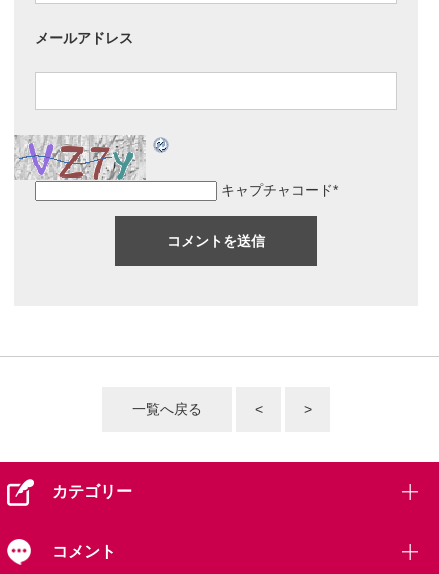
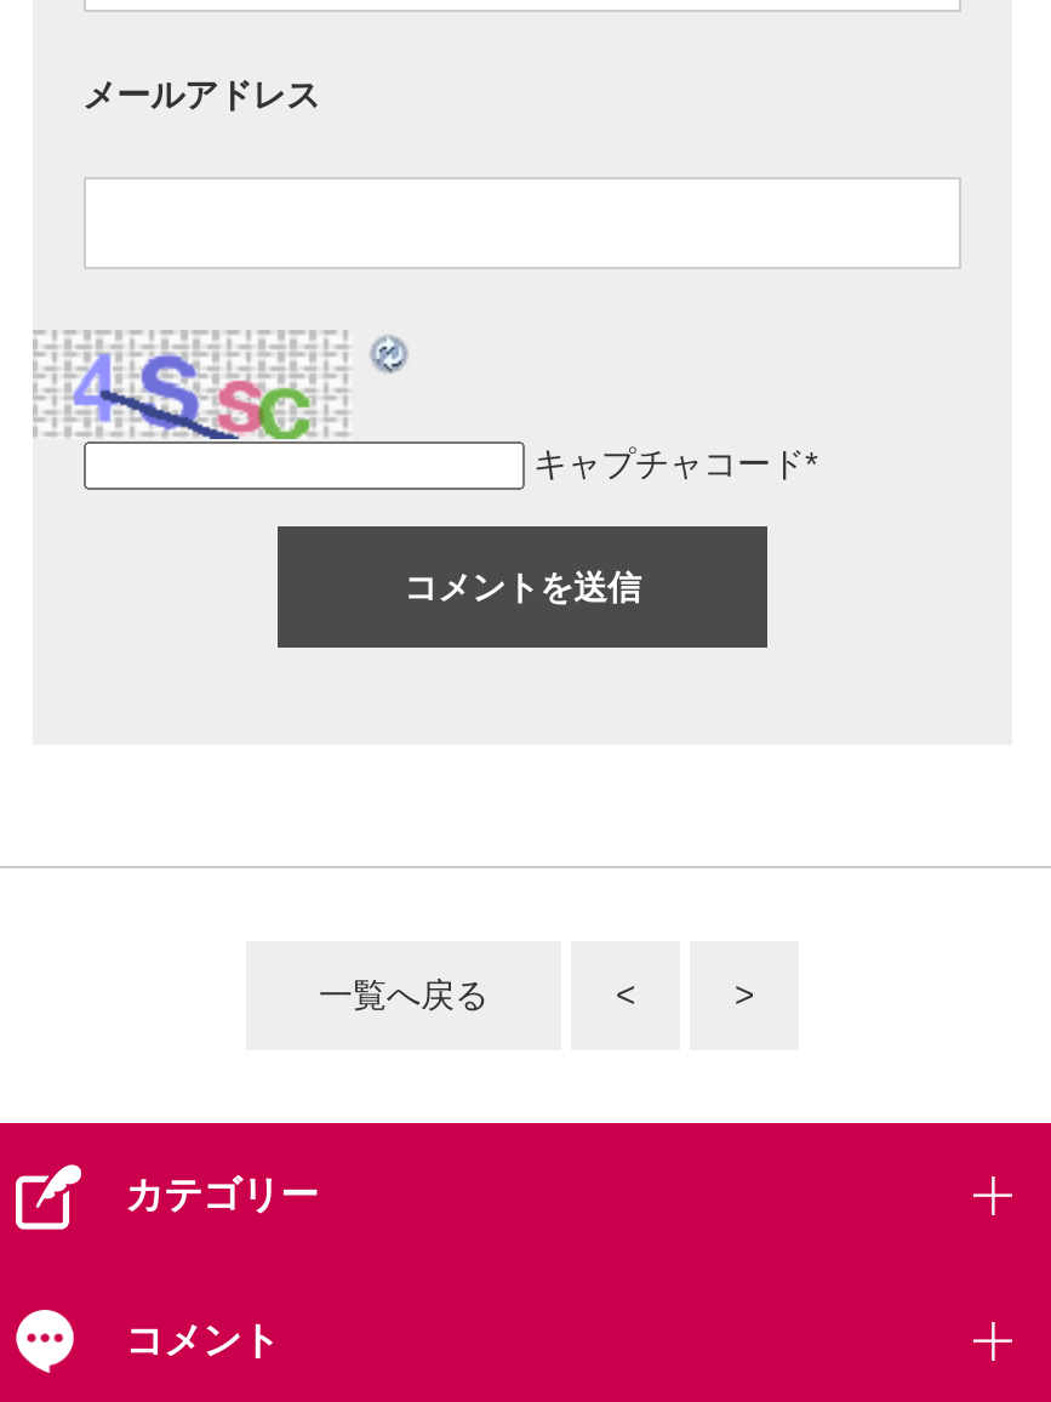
[16,136,146,180] [image] -> [40,335,350,441] [image]

